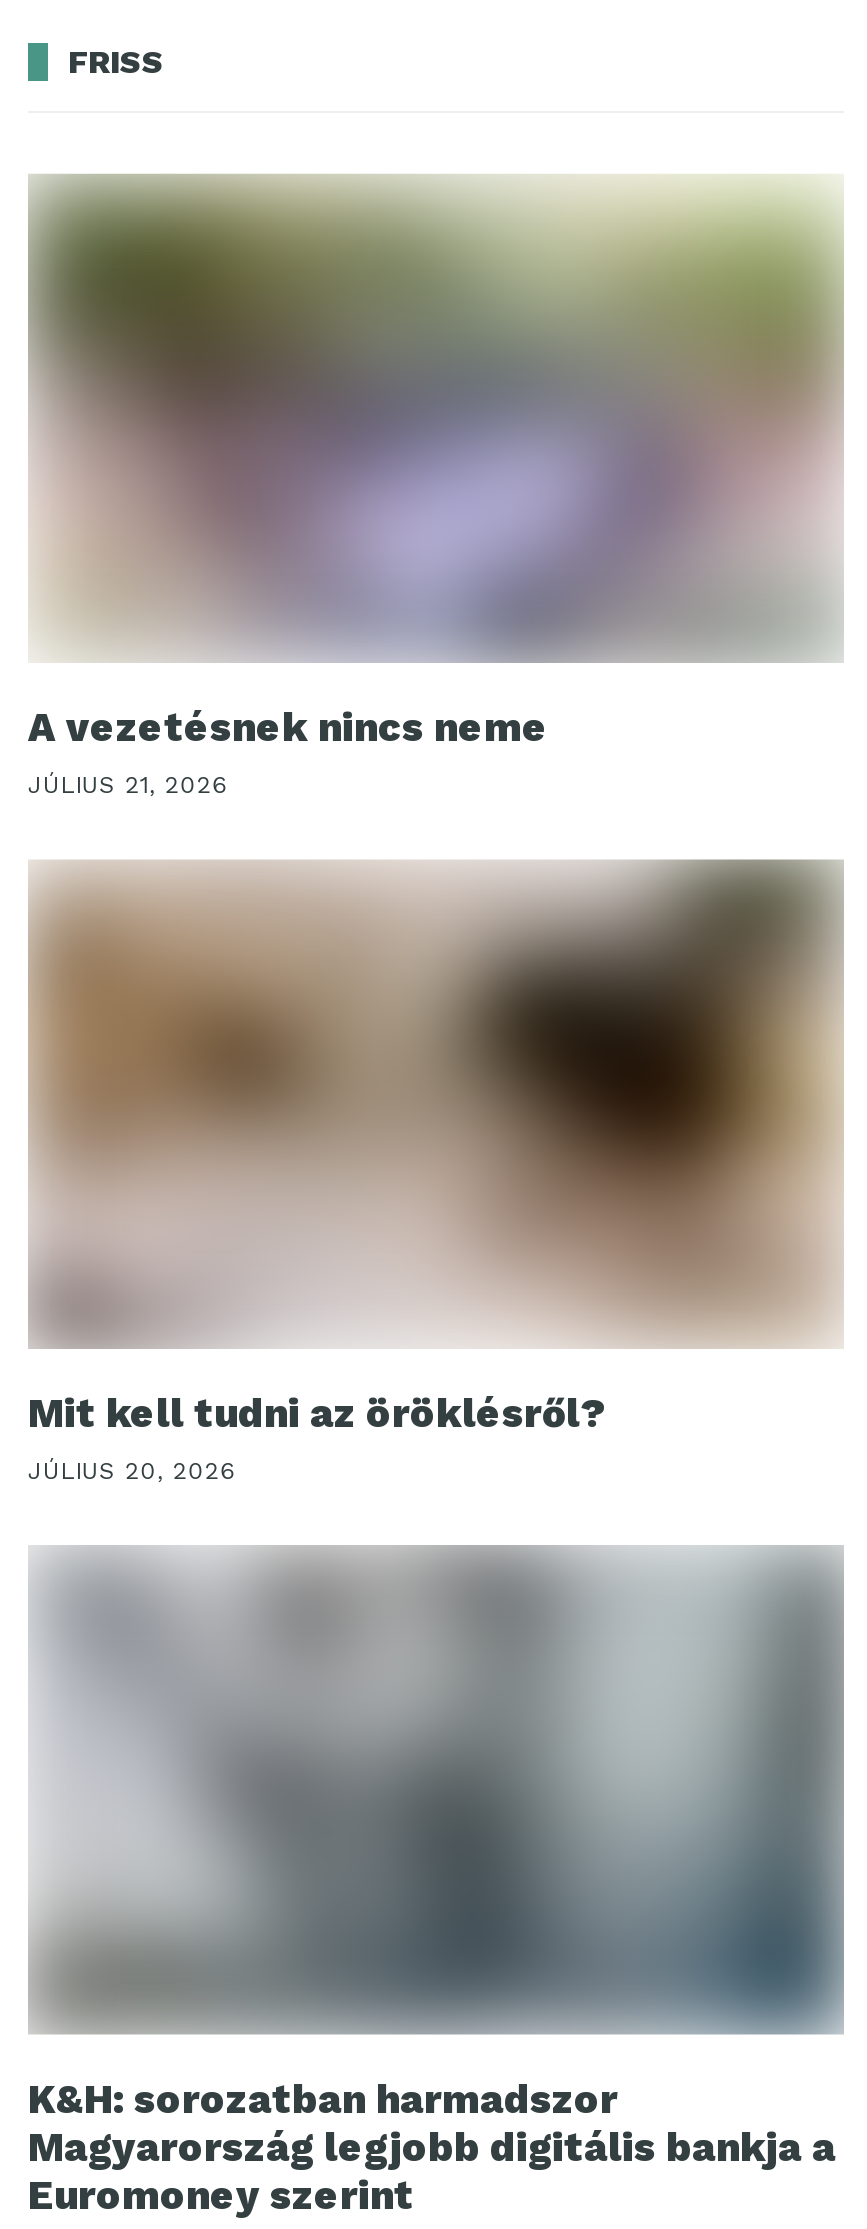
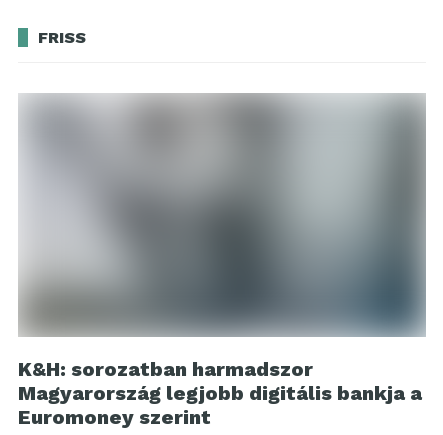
[28,175,844,800] [image] | A vezetésnek nincs neme | JÚLIUS 21, 2026 -> none
[26,857,844,1485] [image] | Mit kell tudni az öröklésről? | JÚLIUS 20, 2026 -> none

